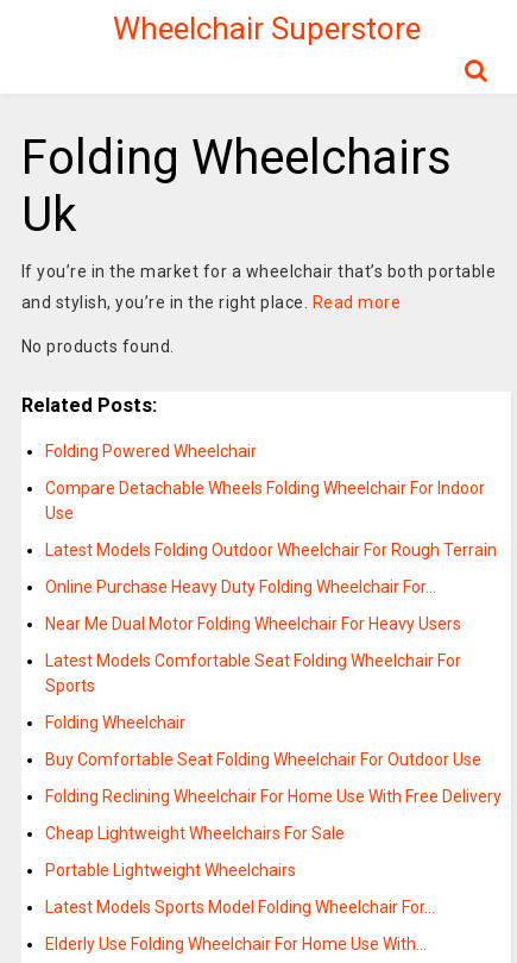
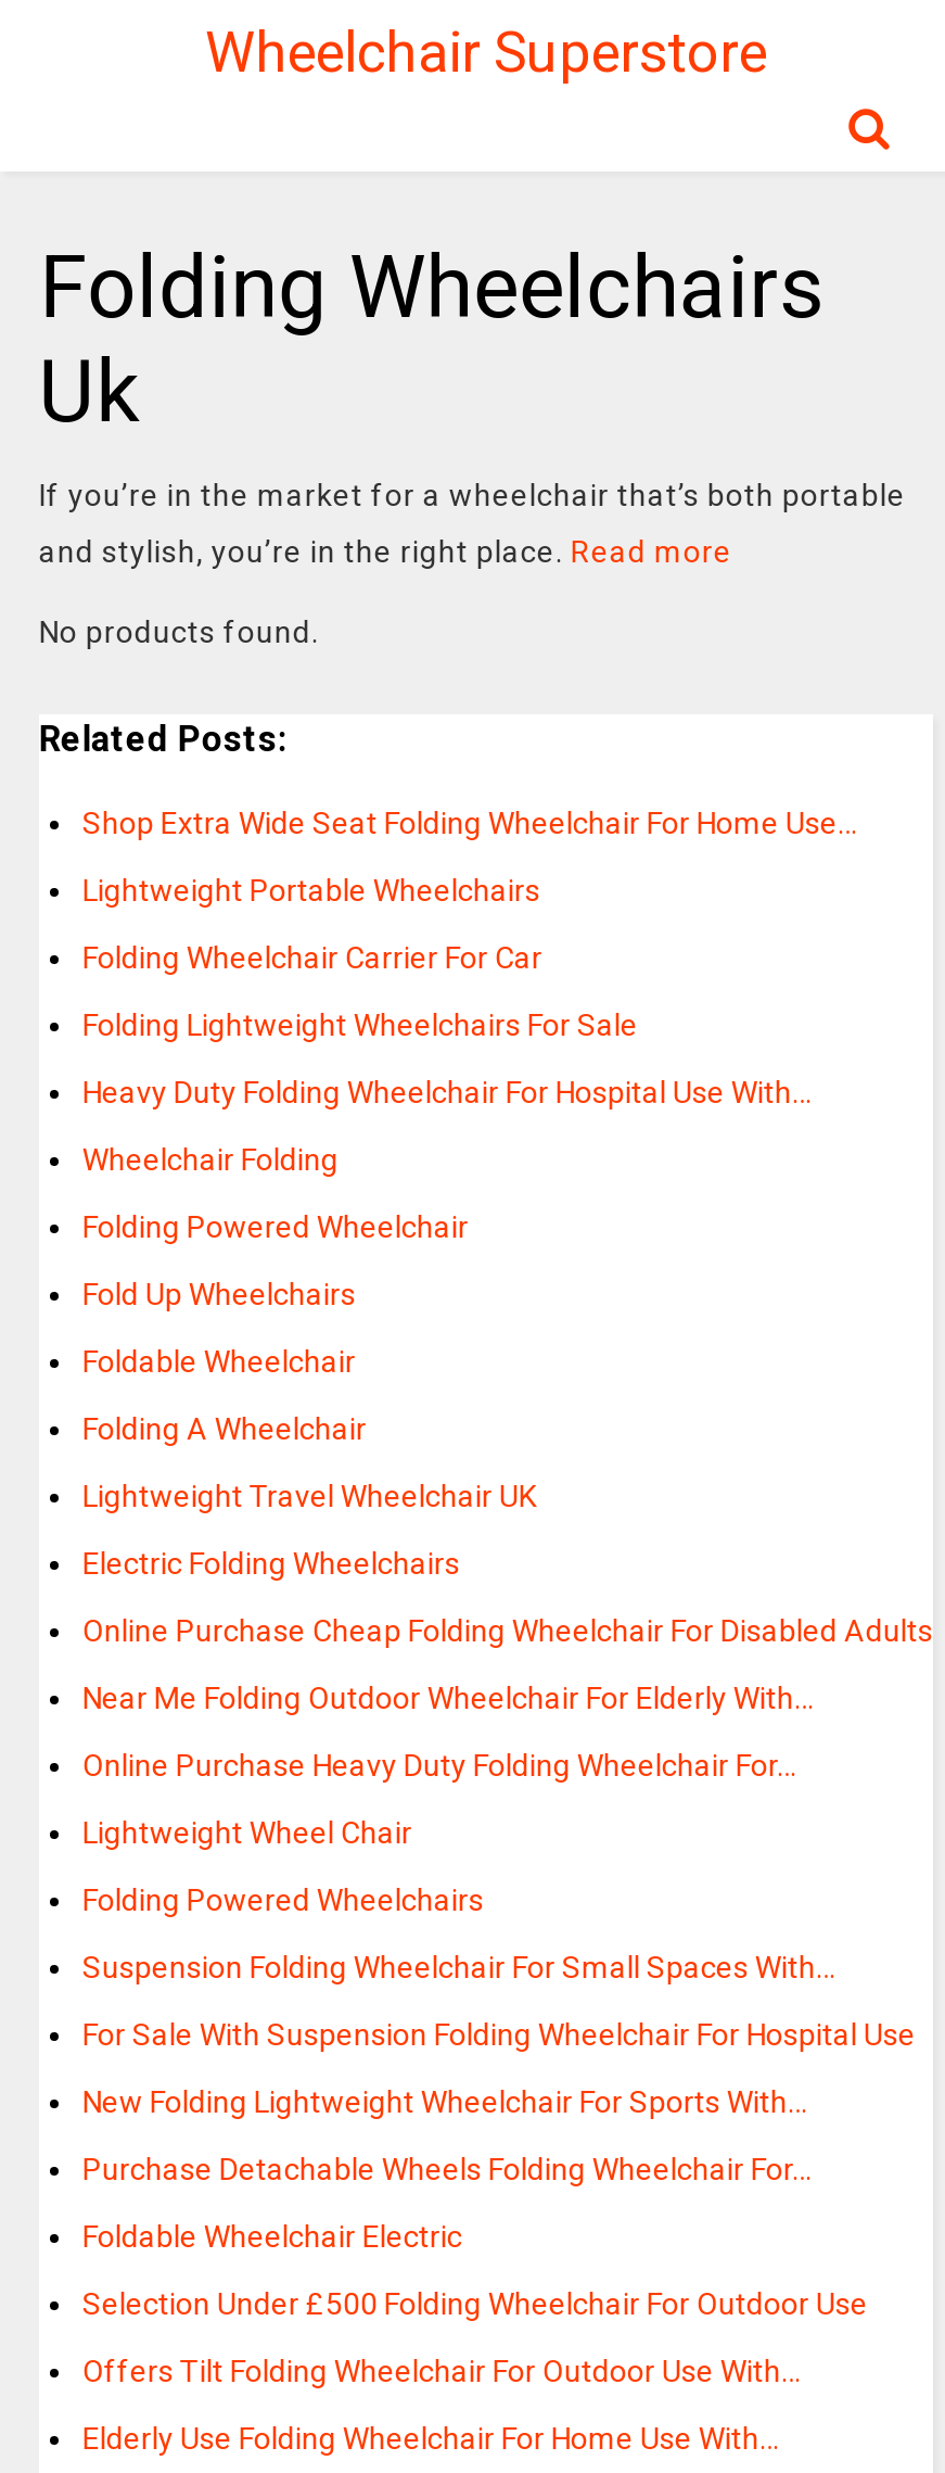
none -> [82,806,857,1178] Shop Extra Wide Seat Folding Wheelchair For Home Use… | Lightweight Portable Wheelchairs | Folding Wheelchair Carrier For Car | Folding Lightweight Wheelchairs For Sale | Heavy Duty Folding Wheelchair For Hospital Use With… | Wheelchair Folding
[45,479,497,560] Compare Detachable Wheels Folding Wheelchair For Indoor | Use | Latest Models Folding Outdoor Wheelchair For Rough Terrain -> [82,1278,933,1716] Fold Up Wheelchairs | Foldable Wheelchair | Folding A Wheelchair | Lightweight Travel Wheelchair UK | Electric Folding Wheelchairs | Online Purchase Cheap Folding Wheelchair For Disabled Adults | Near Me Folding Outdoor Wheelchair For Elderly With…
[45,615,501,917] Near Me Dual Motor Folding Wheelchair For Heavy Users | Latest Models Comfortable Seat Folding Wheelchair For | Sports | Folding Wheelchair | Buy Comfortable Seat Folding Wheelchair For Outdoor Use | Folding Reclining Wheelchair For Home Use With Free Delivery | Cheap Lightweight Wheelchairs For Sale | Portable Lightweight Wheelchairs | Latest Models Sports Model Folding Wheelchair For… -> [82,1816,915,2389] Lightweight Wheel Chair | Folding Powered Wheelchairs | Suspension Folding Wheelchair For Small Spaces With… | For Sale With Suspension Folding Wheelchair For Hospital Use | New Folding Lightweight Wheelchair For Sports With… | Purchase Detachable Wheels Folding Wheelchair For… | Foldable Wheelchair Electric | Selection Under £500 Folding Wheelchair For Outdoor Use | Offers Tilt Folding Wheelchair For Outdoor Use With…

